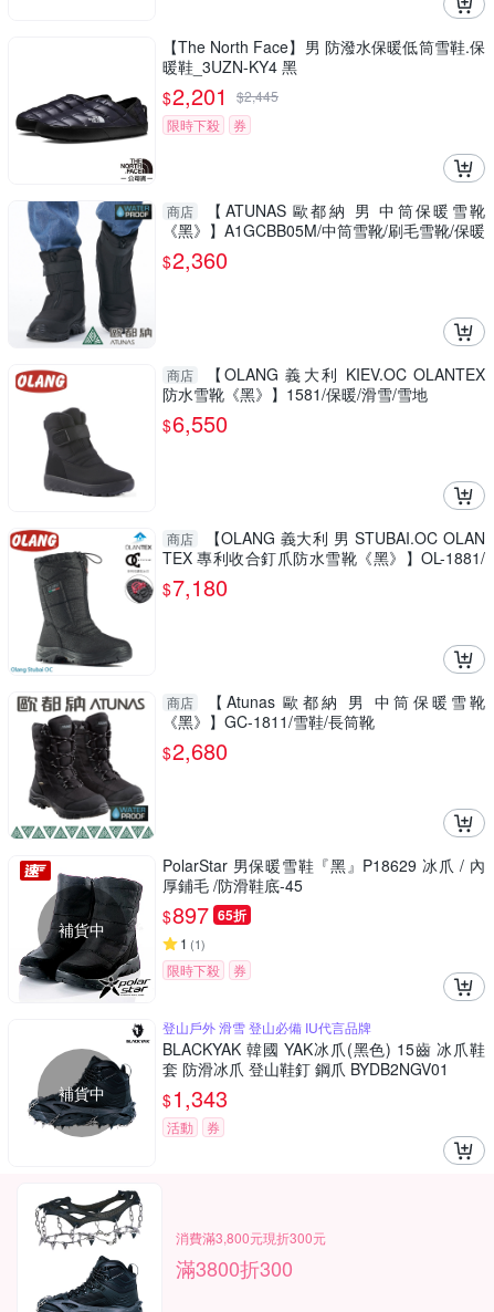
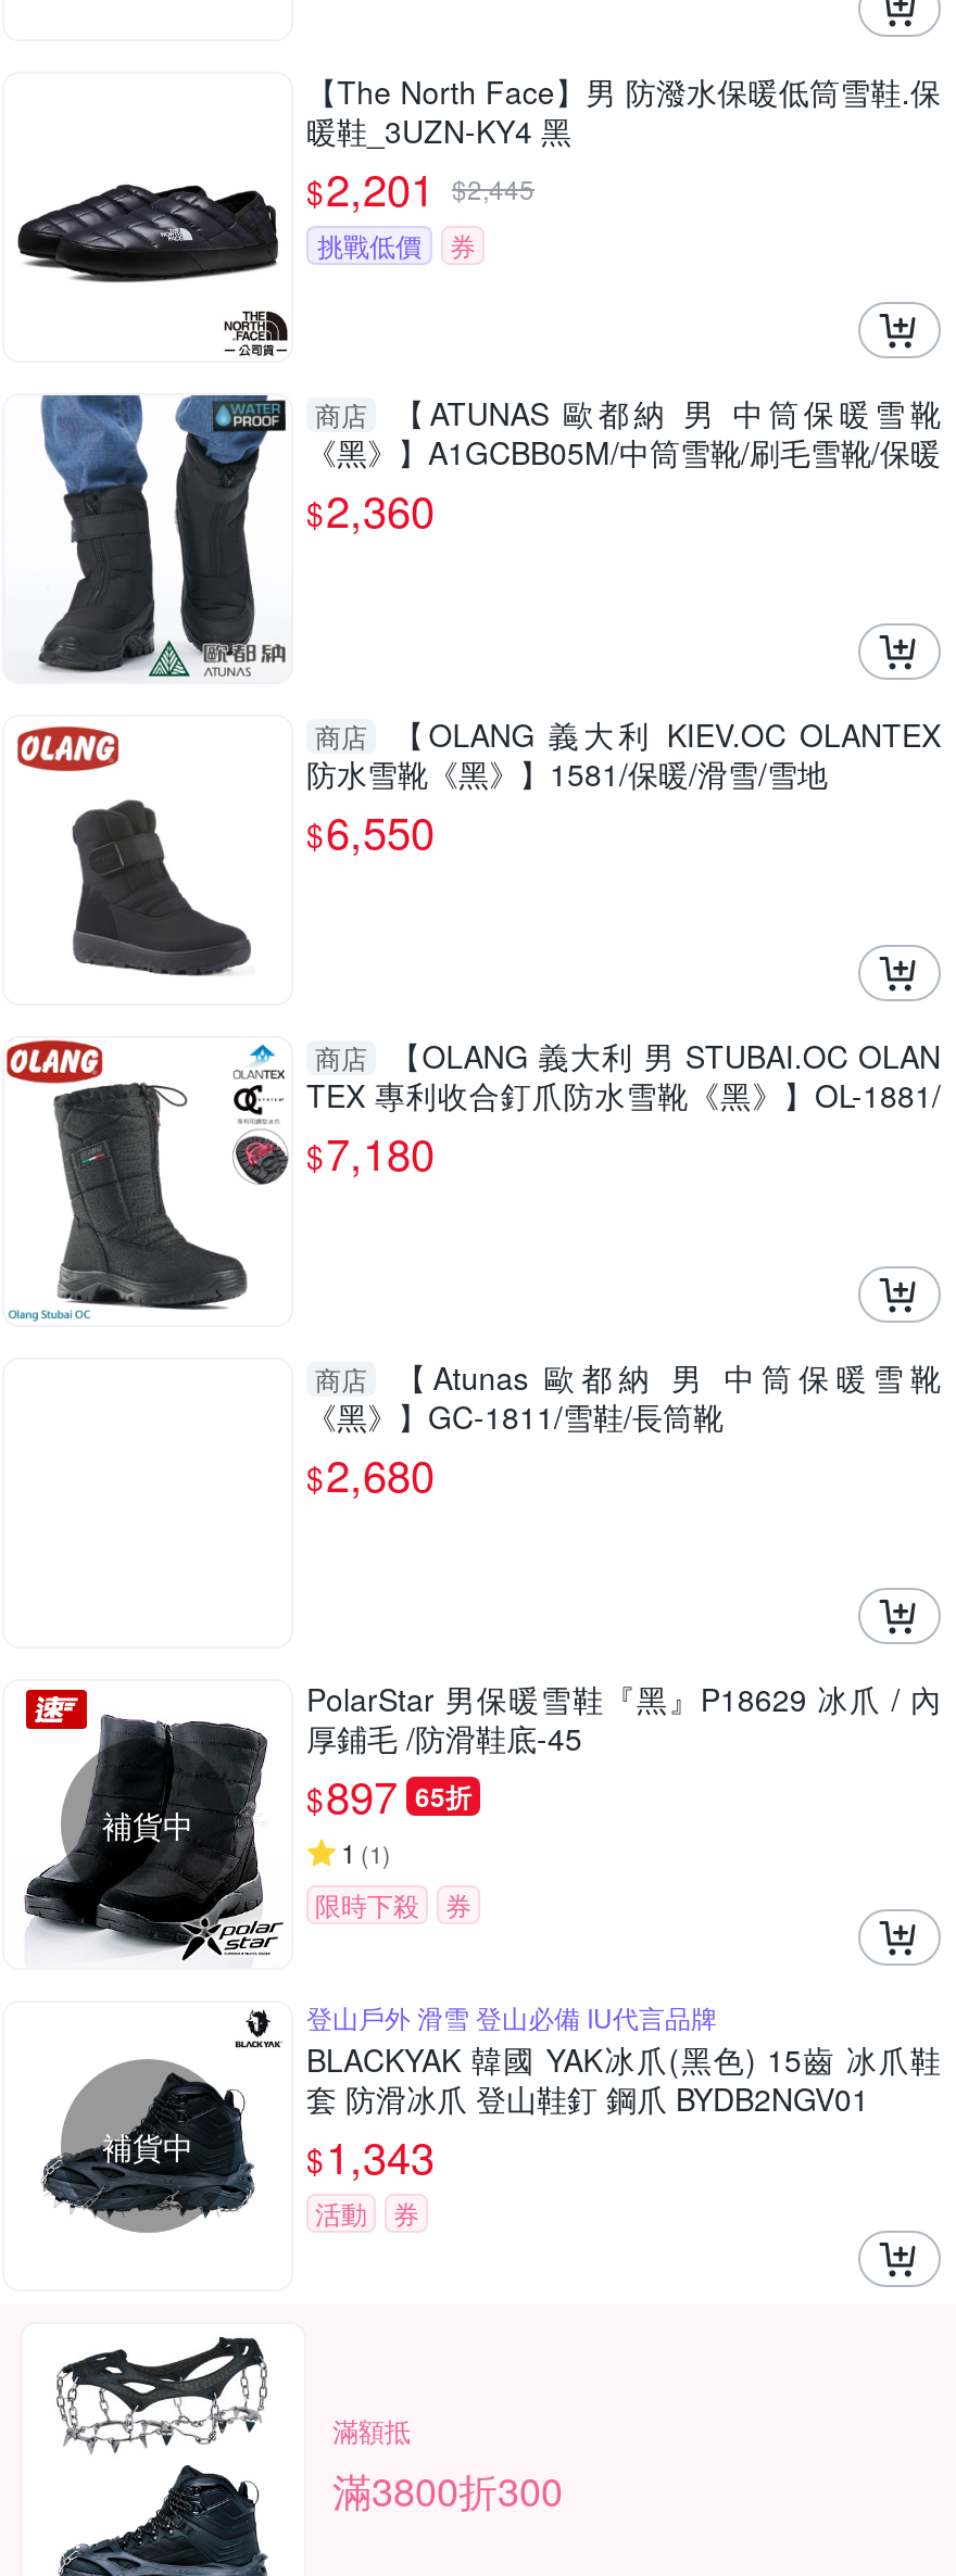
[167,115,220,134] 限時下殺 -> [317,227,422,263] 挑戰低價
[11,695,154,840] [image] -> none
[176,1228,326,1247] 消費滿3,800元現折300元 -> [332,2412,411,2449] 滿額抵

